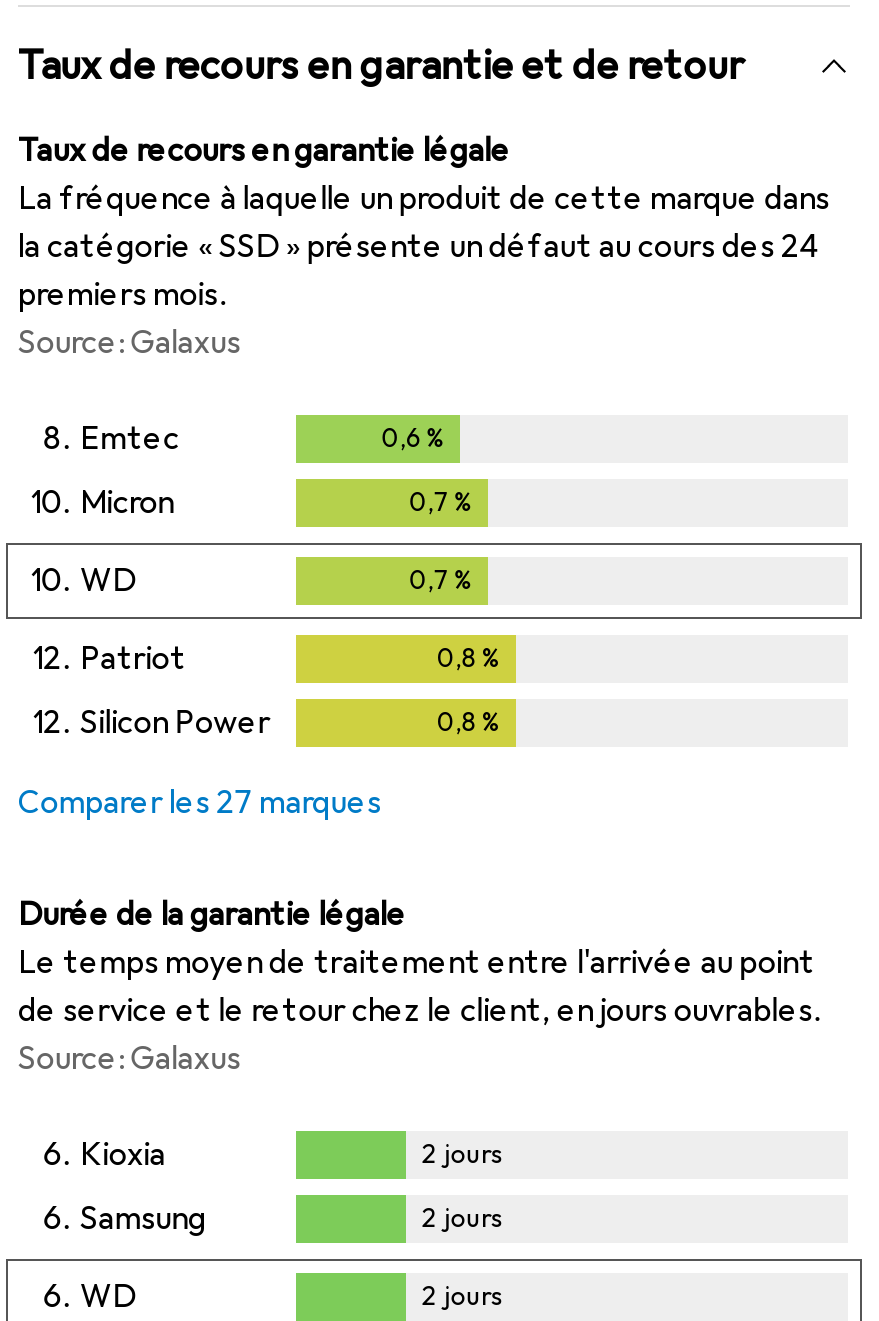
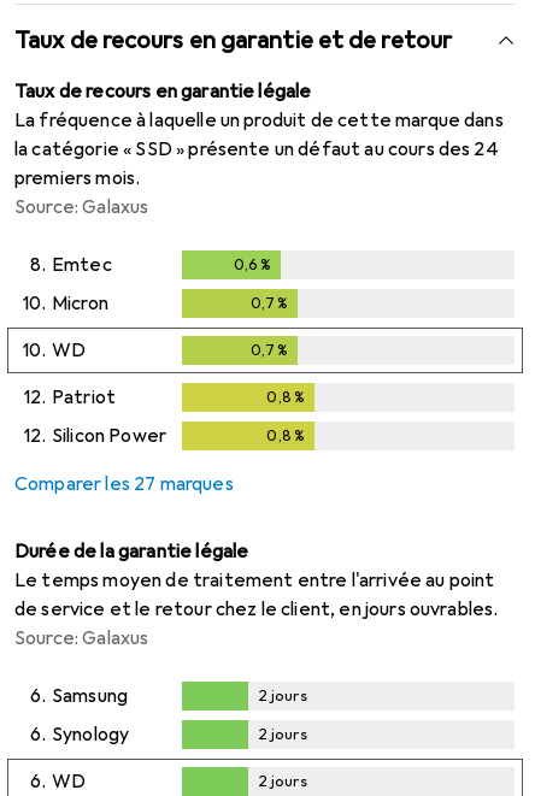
[43,1134,166,1174] 6. Kioxia -> [30,683,128,707] 6. Samsung
[43,1198,206,1238] 6. Samsung -> [30,722,129,746] 6. Synology

